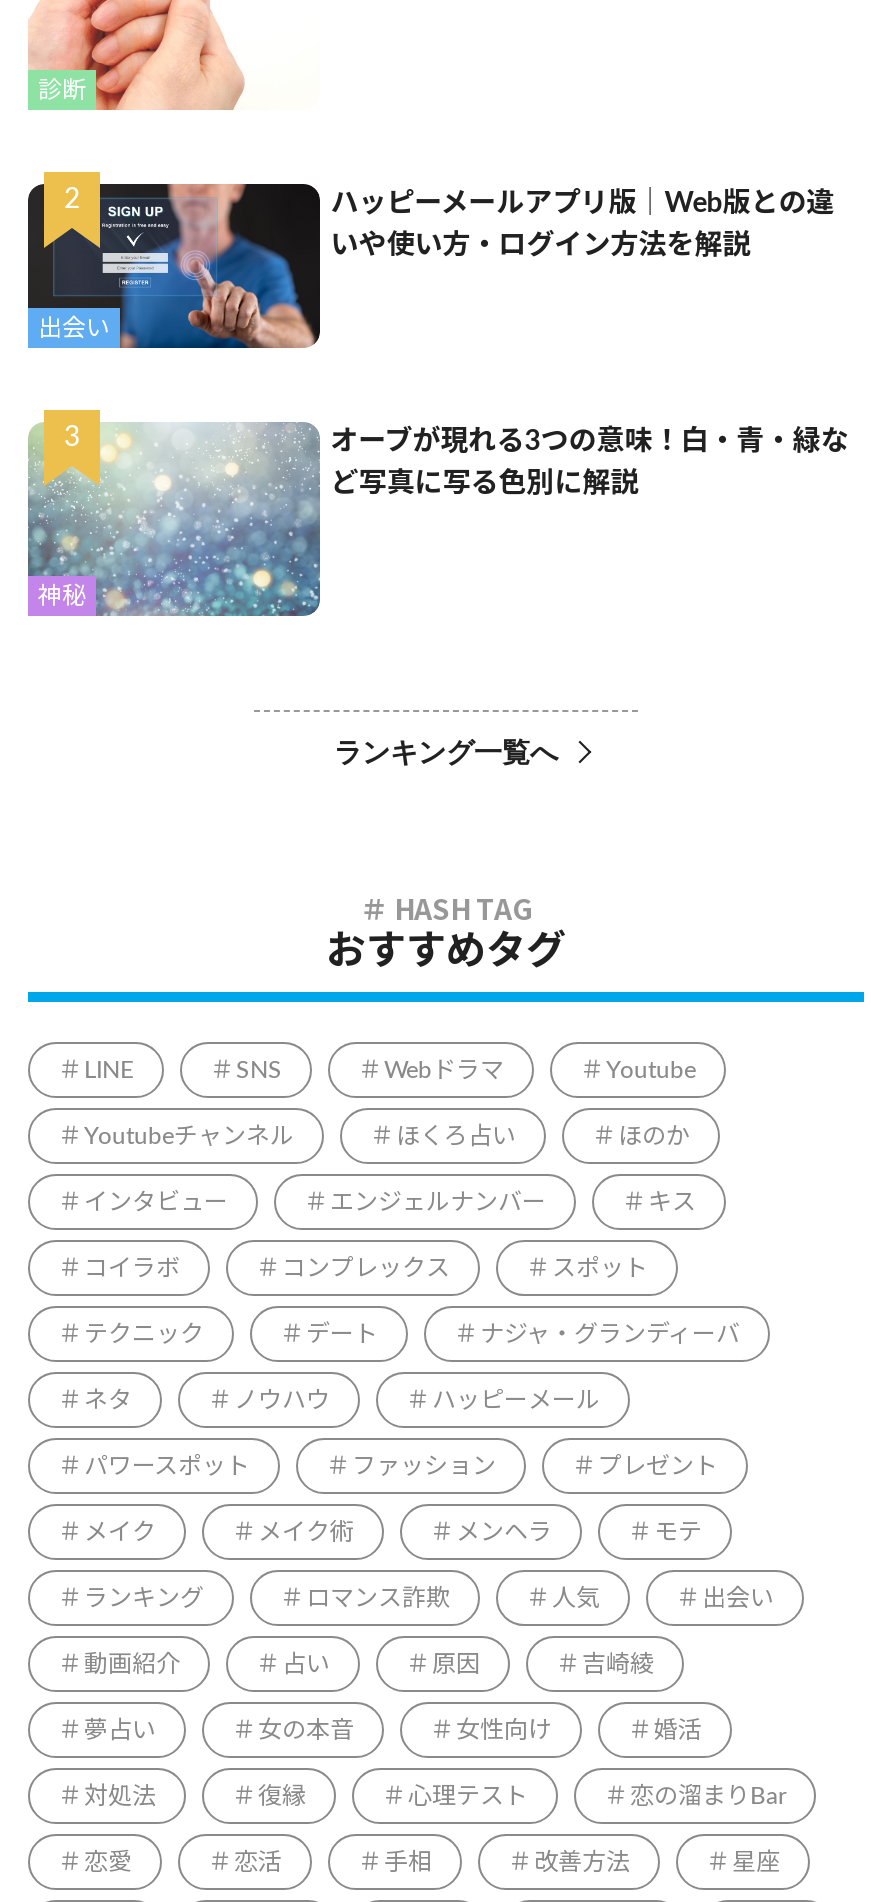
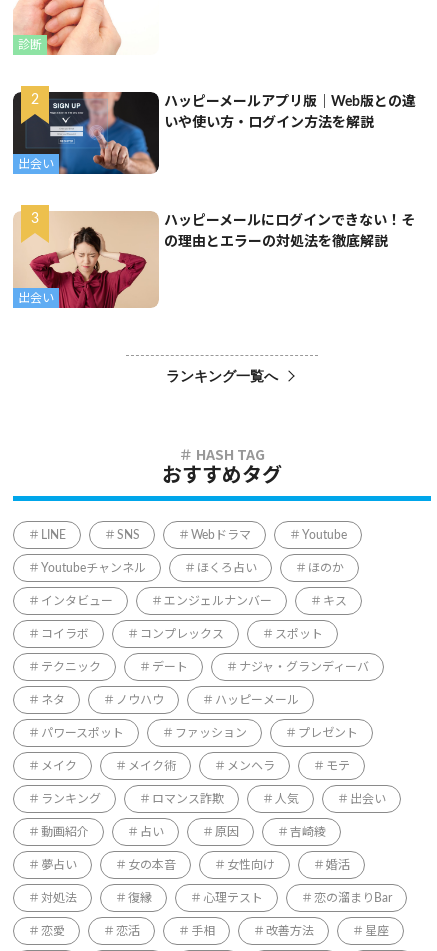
[26,422,322,618] [image] | 神秘 -> [13,211,159,309] [image] | 出会い
[331,427,849,455] オーブが現れる3つの意味！白・青・緑な -> [164,214,415,228] ハッピーメールにログインできない！そ
[331,469,639,497] ど写真に写る色別に解説 -> [164,235,388,249] の理由とエラーの対処法を徹底解説

